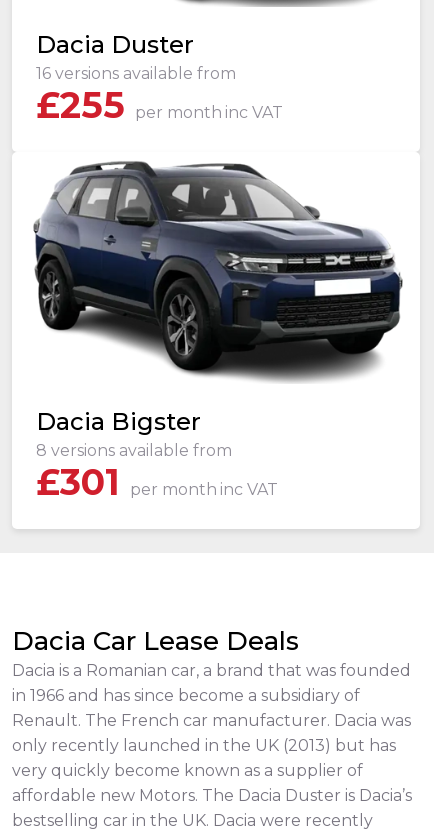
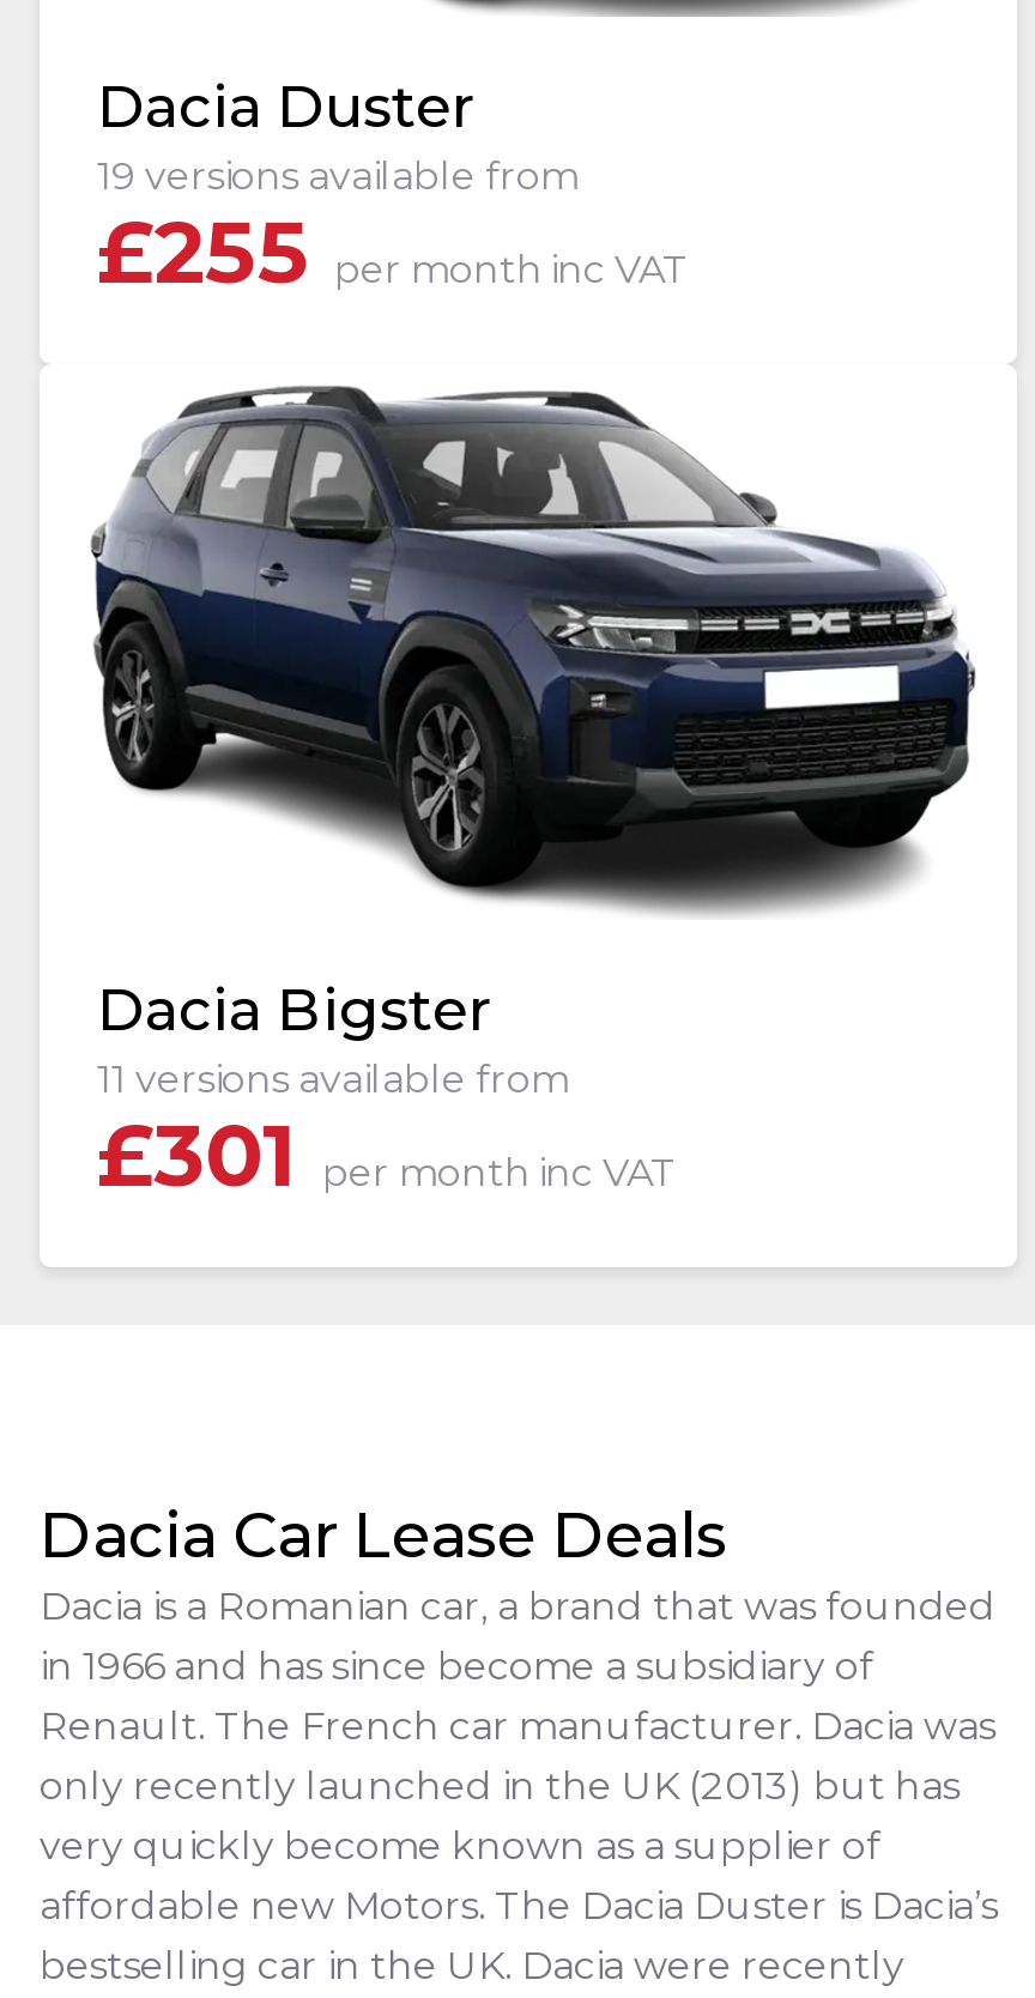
[36,64,236,83] 16 versions available from -> [97,153,579,198] 19 versions available from
[36,441,232,460] 8 versions available from -> [97,1057,569,1103] 11 versions available from

